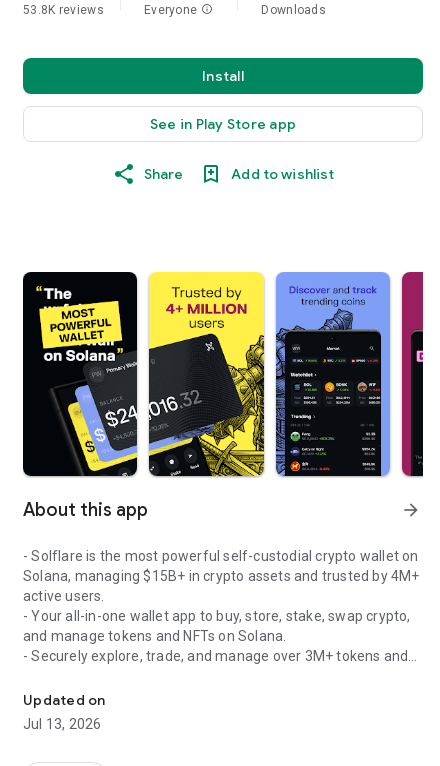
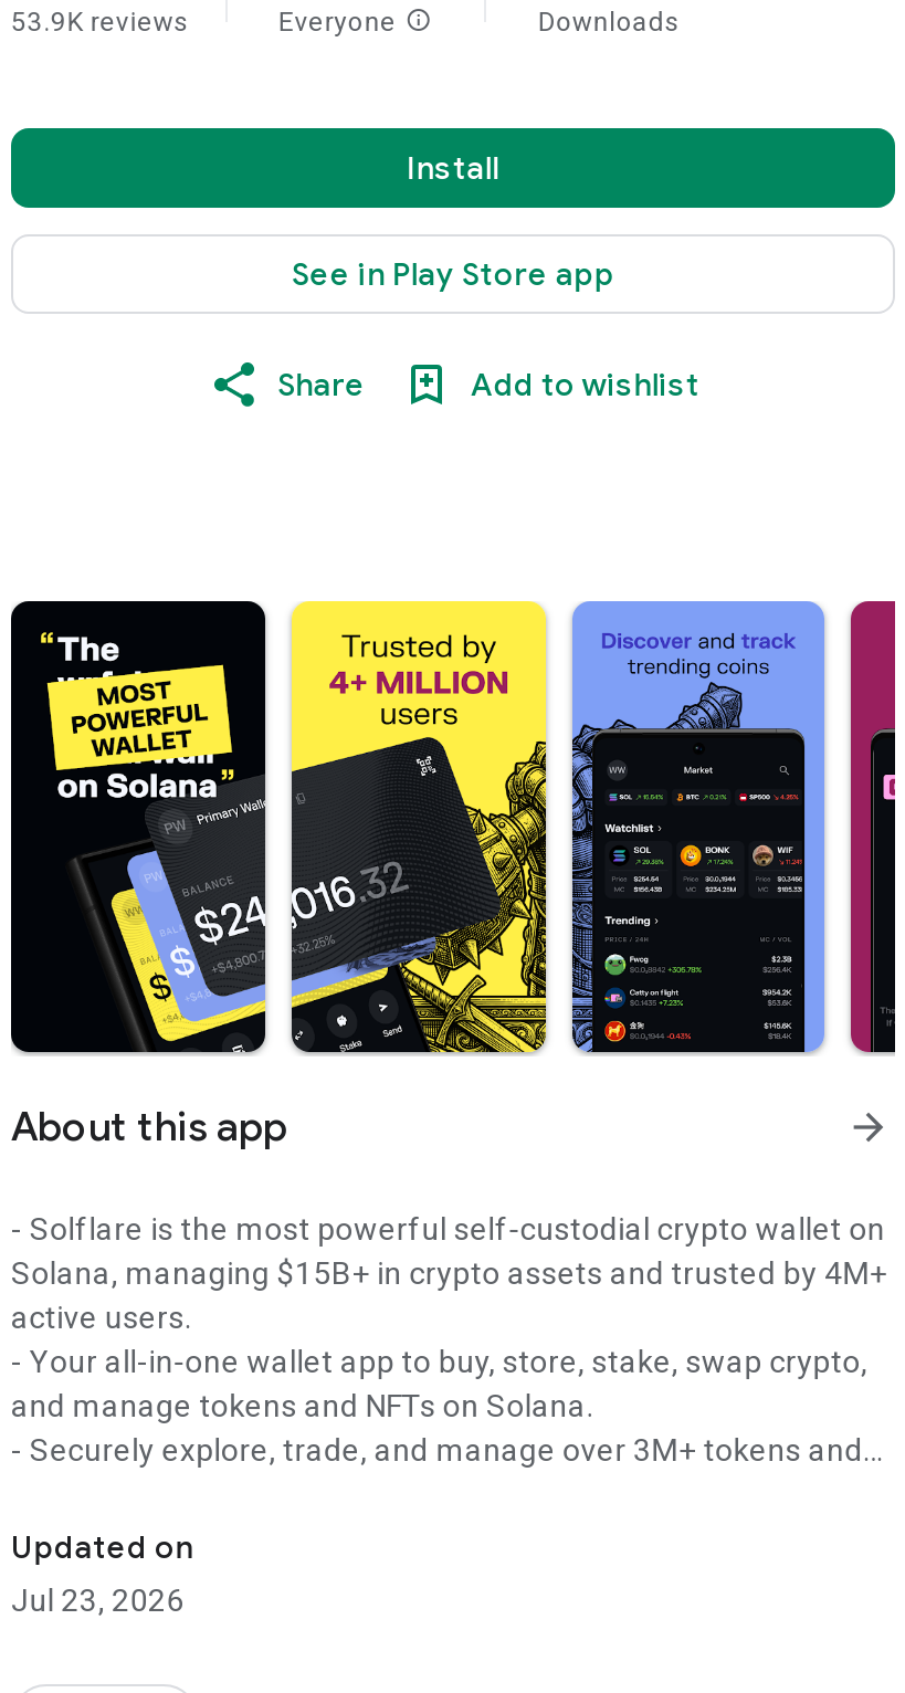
[23,3,104,17] 53.8K reviews -> [11,7,190,38] 53.9K reviews
[23,716,101,732] Jul 13, 2026 -> [11,1582,184,1618] Jul 23, 2026

